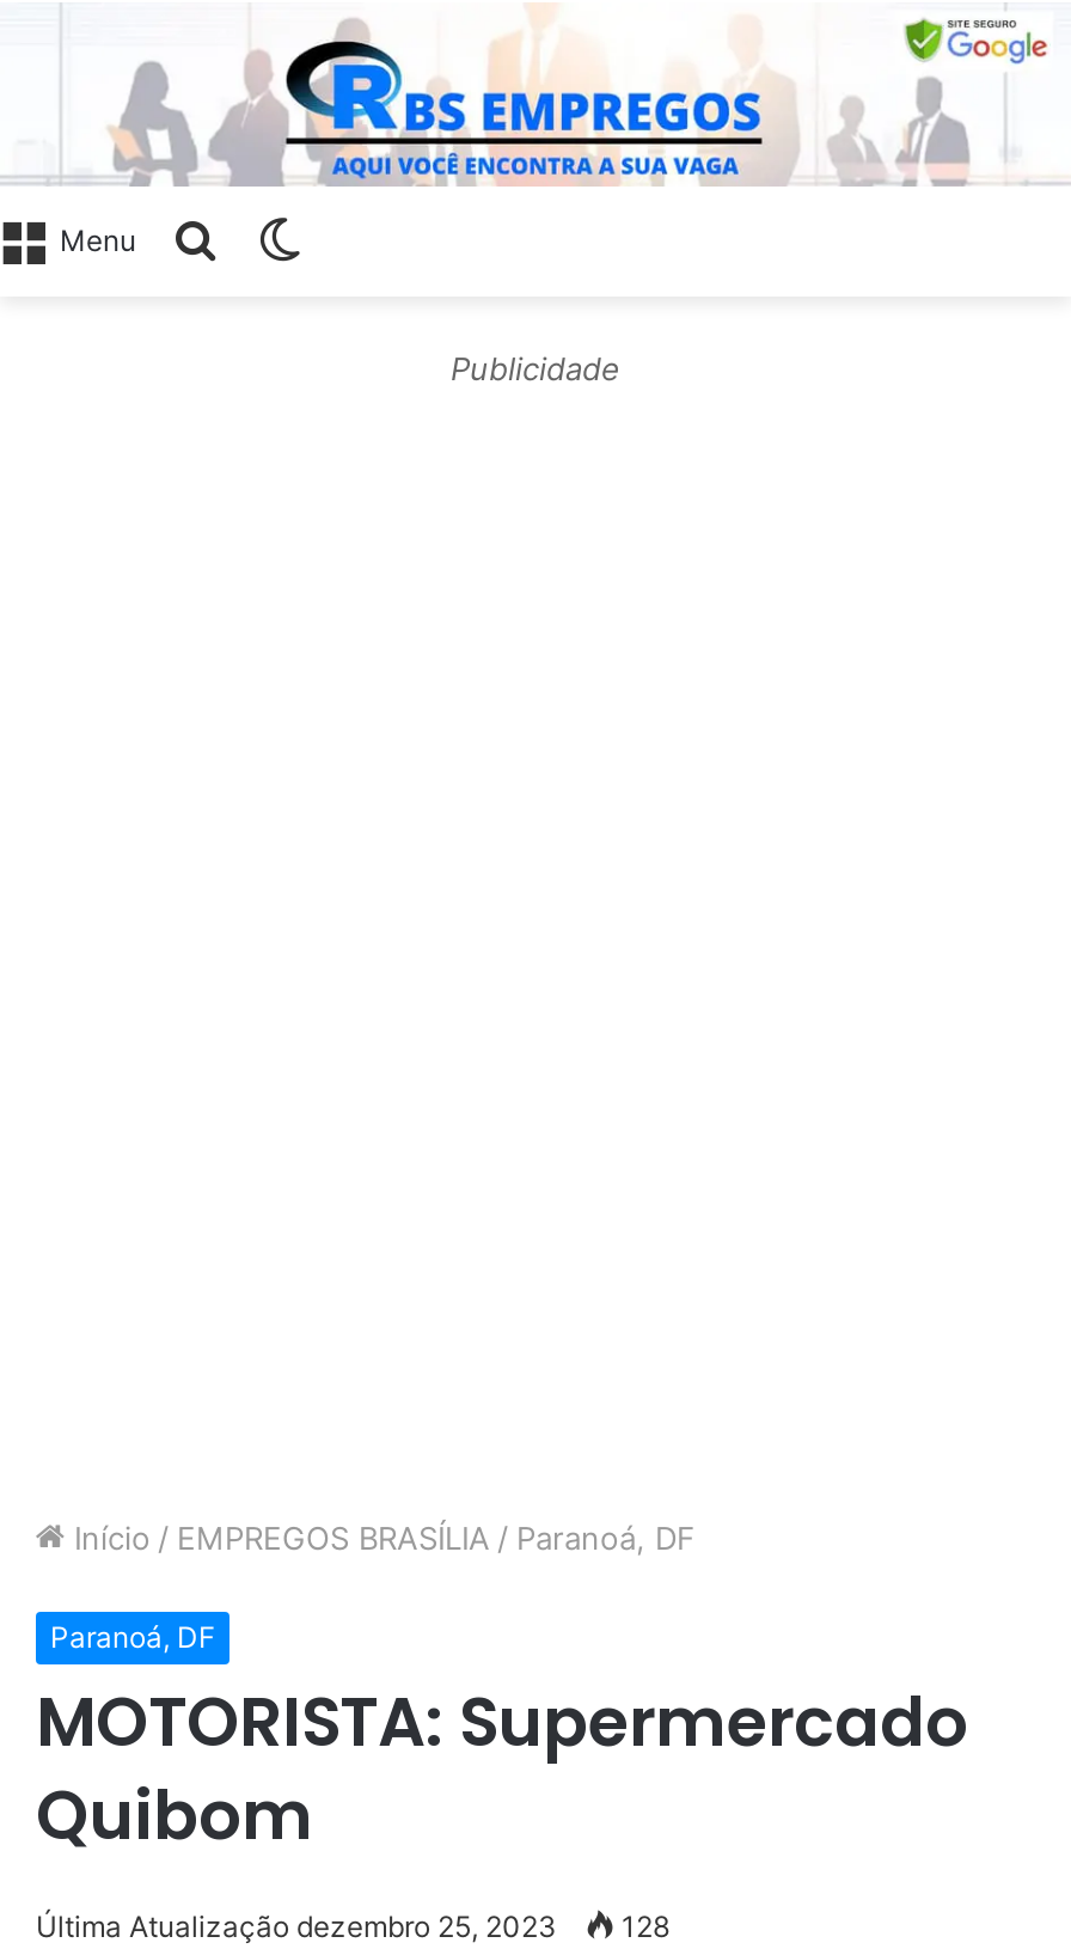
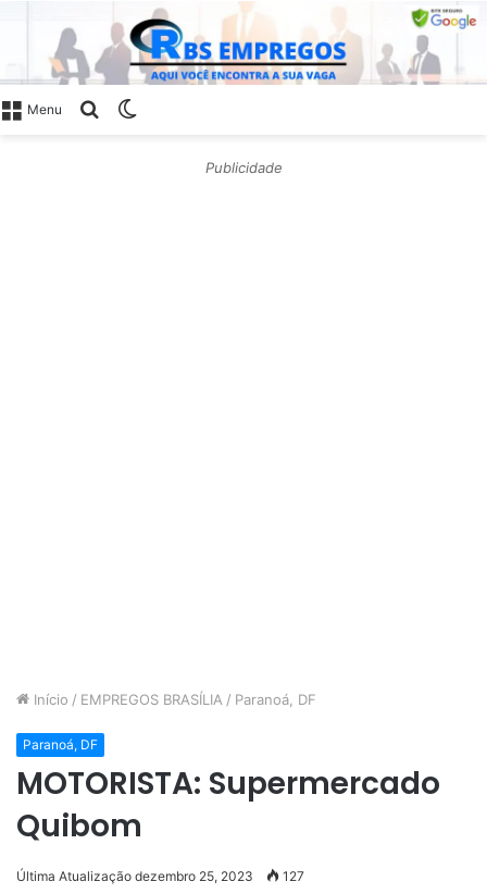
[36,1909,669,1945] Última Atualização dezembro 25, 2023 128 -> [16,868,304,884] Última Atualização dezembro 25, 2023 127

